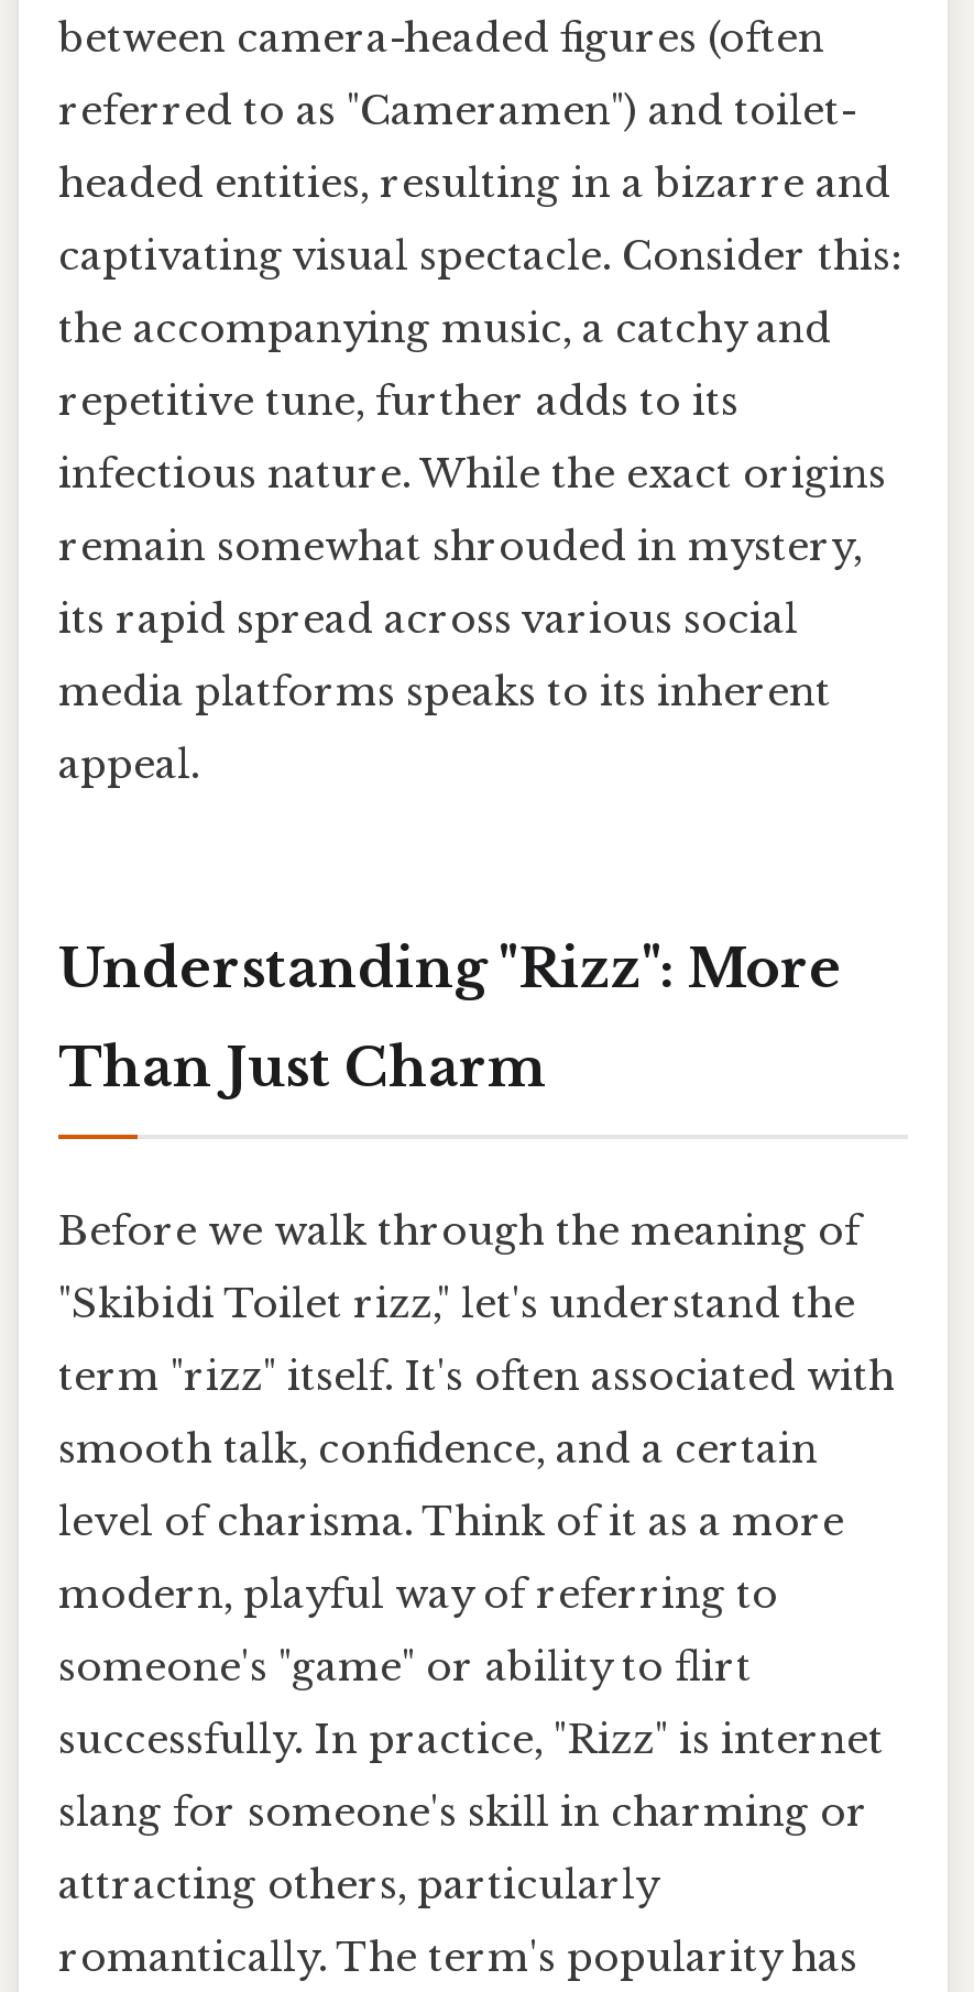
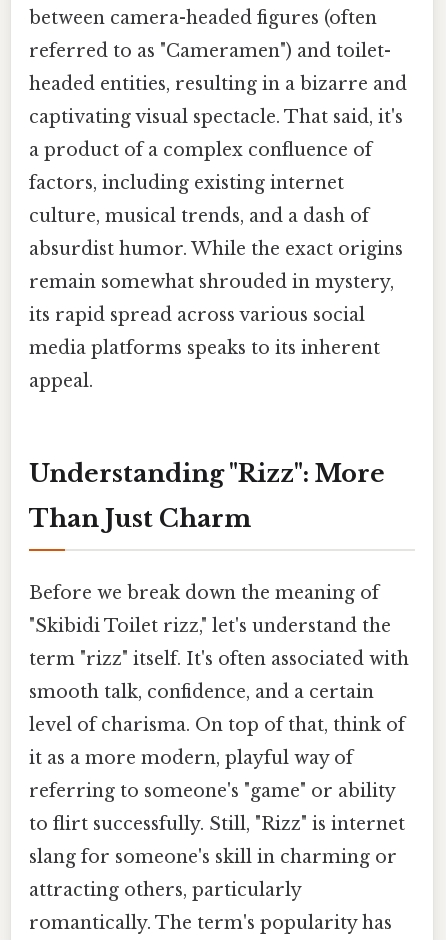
[58,232,899,498] captivating visual spectacle. Consider this: | the accompanying music, a catchy and | repetitive tune, further adds to its | infectious nature. While the exact origins -> [29,106,403,260] captivating visual spectacle. That said, it's | a product of a complex confluence of | factors, including existing internet | culture, musical trends, and a dash of | absurdist humor. While the exact origins
[58,1207,860,1256] Before we walk through the meaning of -> [29,582,379,604] Before we break down the meaning of
[58,1498,844,1546] level of charisma. Think of it as a more -> [29,714,405,736] level of charisma. On top of that, think of
[58,1570,778,1619] modern, playful way of referring to -> [29,747,353,769] it as a more modern, playful way of
[58,1643,752,1692] someone's "game" or ability to flirt -> [29,780,395,802] referring to someone's "game" or ability
[58,1716,884,1764] successfully. In practice, "Rizz" is internet -> [29,813,405,835] to flirt successfully. Still, "Rizz" is internet

